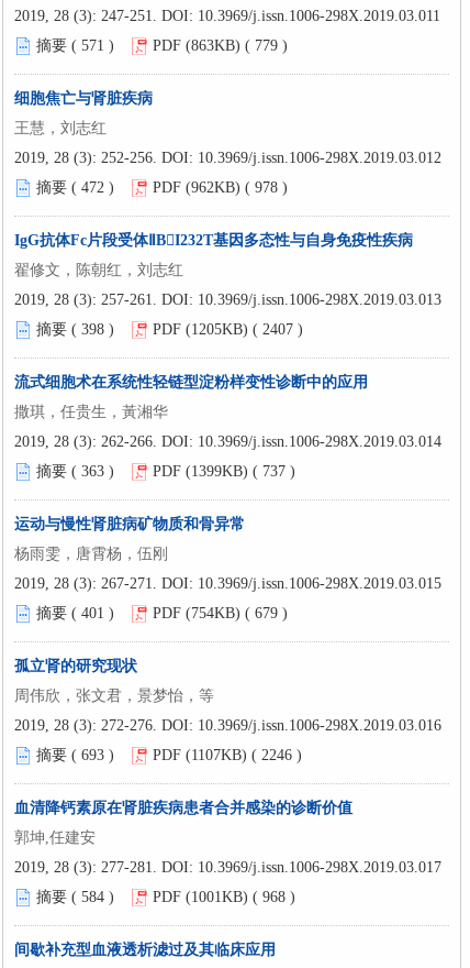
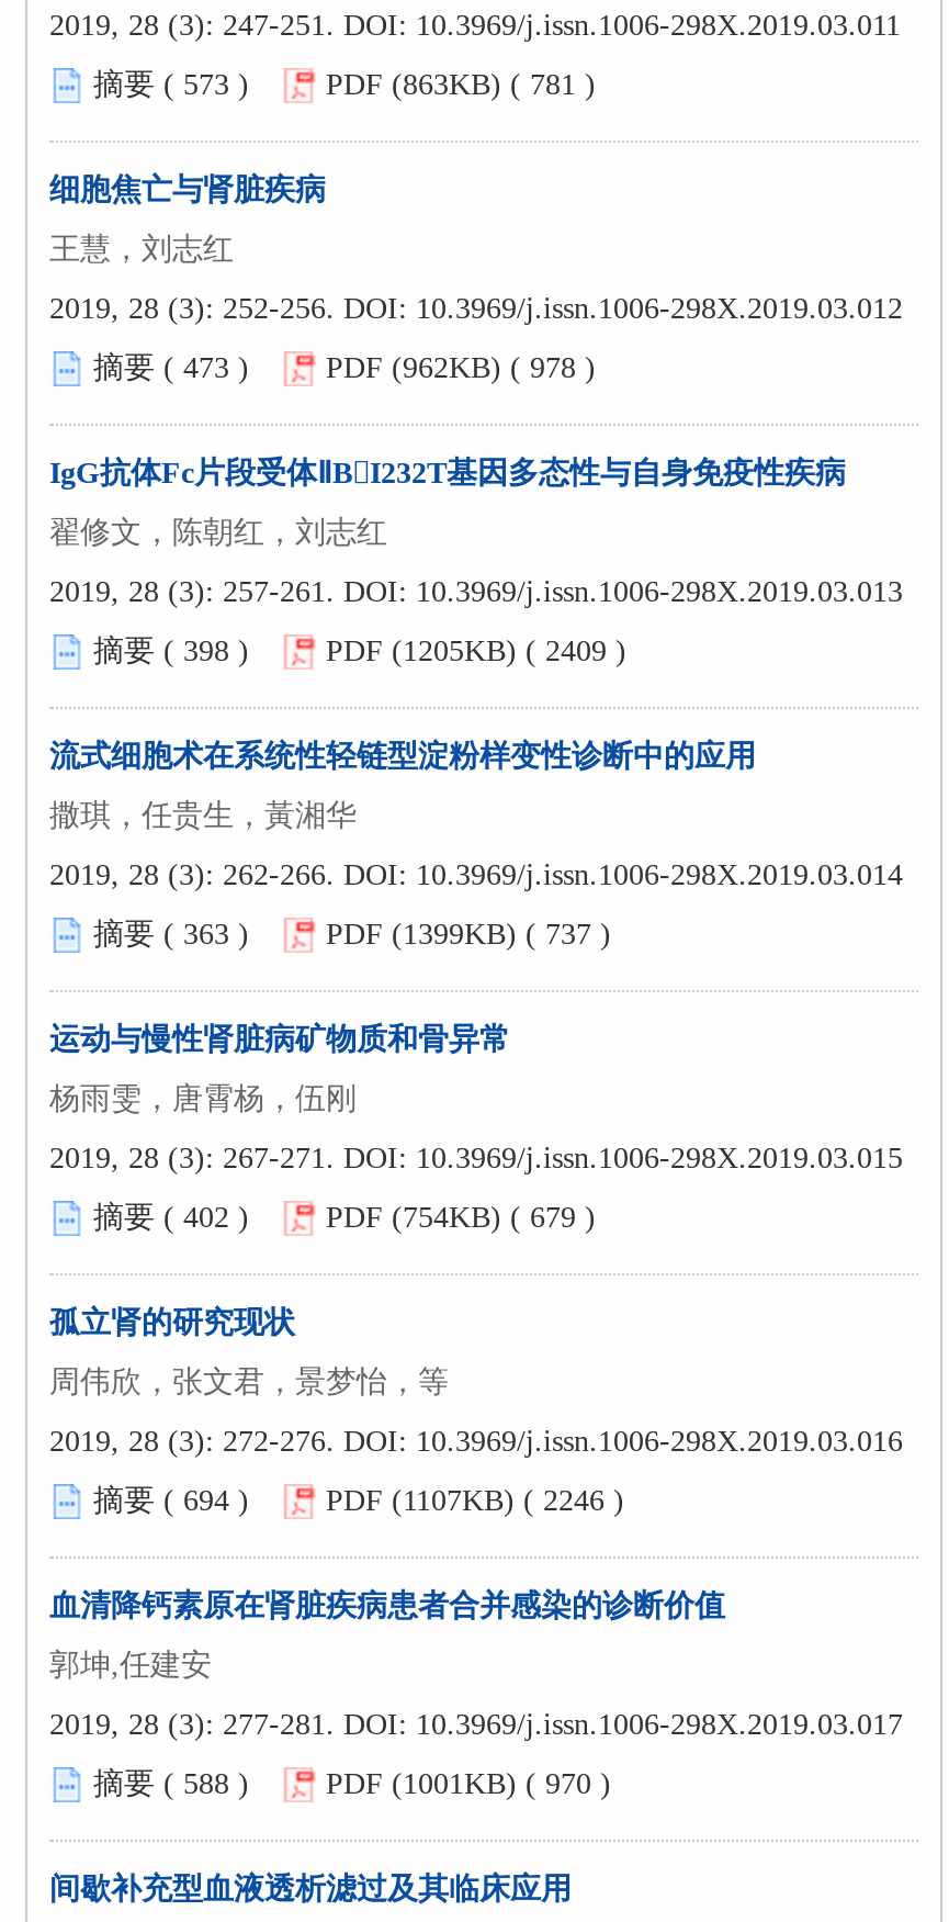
[36,38,114,54] 摘要 (571) -> [93,69,249,102] 摘要 (573)
[153,38,288,54] PDF (863KB) (779) -> [326,69,596,102] PDF (863KB) (781)
[36,180,114,196] 摘要 (472) -> [93,352,249,385] 摘要 (473)
[153,322,303,338] PDF (1205KB) (2407) -> [326,636,626,668] PDF (1205KB) (2409)
[36,606,114,622] 摘要 (401) -> [93,1202,249,1235] 摘要 (402)
[36,747,114,764] 摘要 (693) -> [93,1485,249,1518] 摘要 (694)
[36,889,114,906] 摘要 (584) -> [93,1768,249,1801] 摘要 (588)
[153,889,295,906] PDF (1001KB) (968) -> [326,1768,611,1801] PDF (1001KB) (970)

